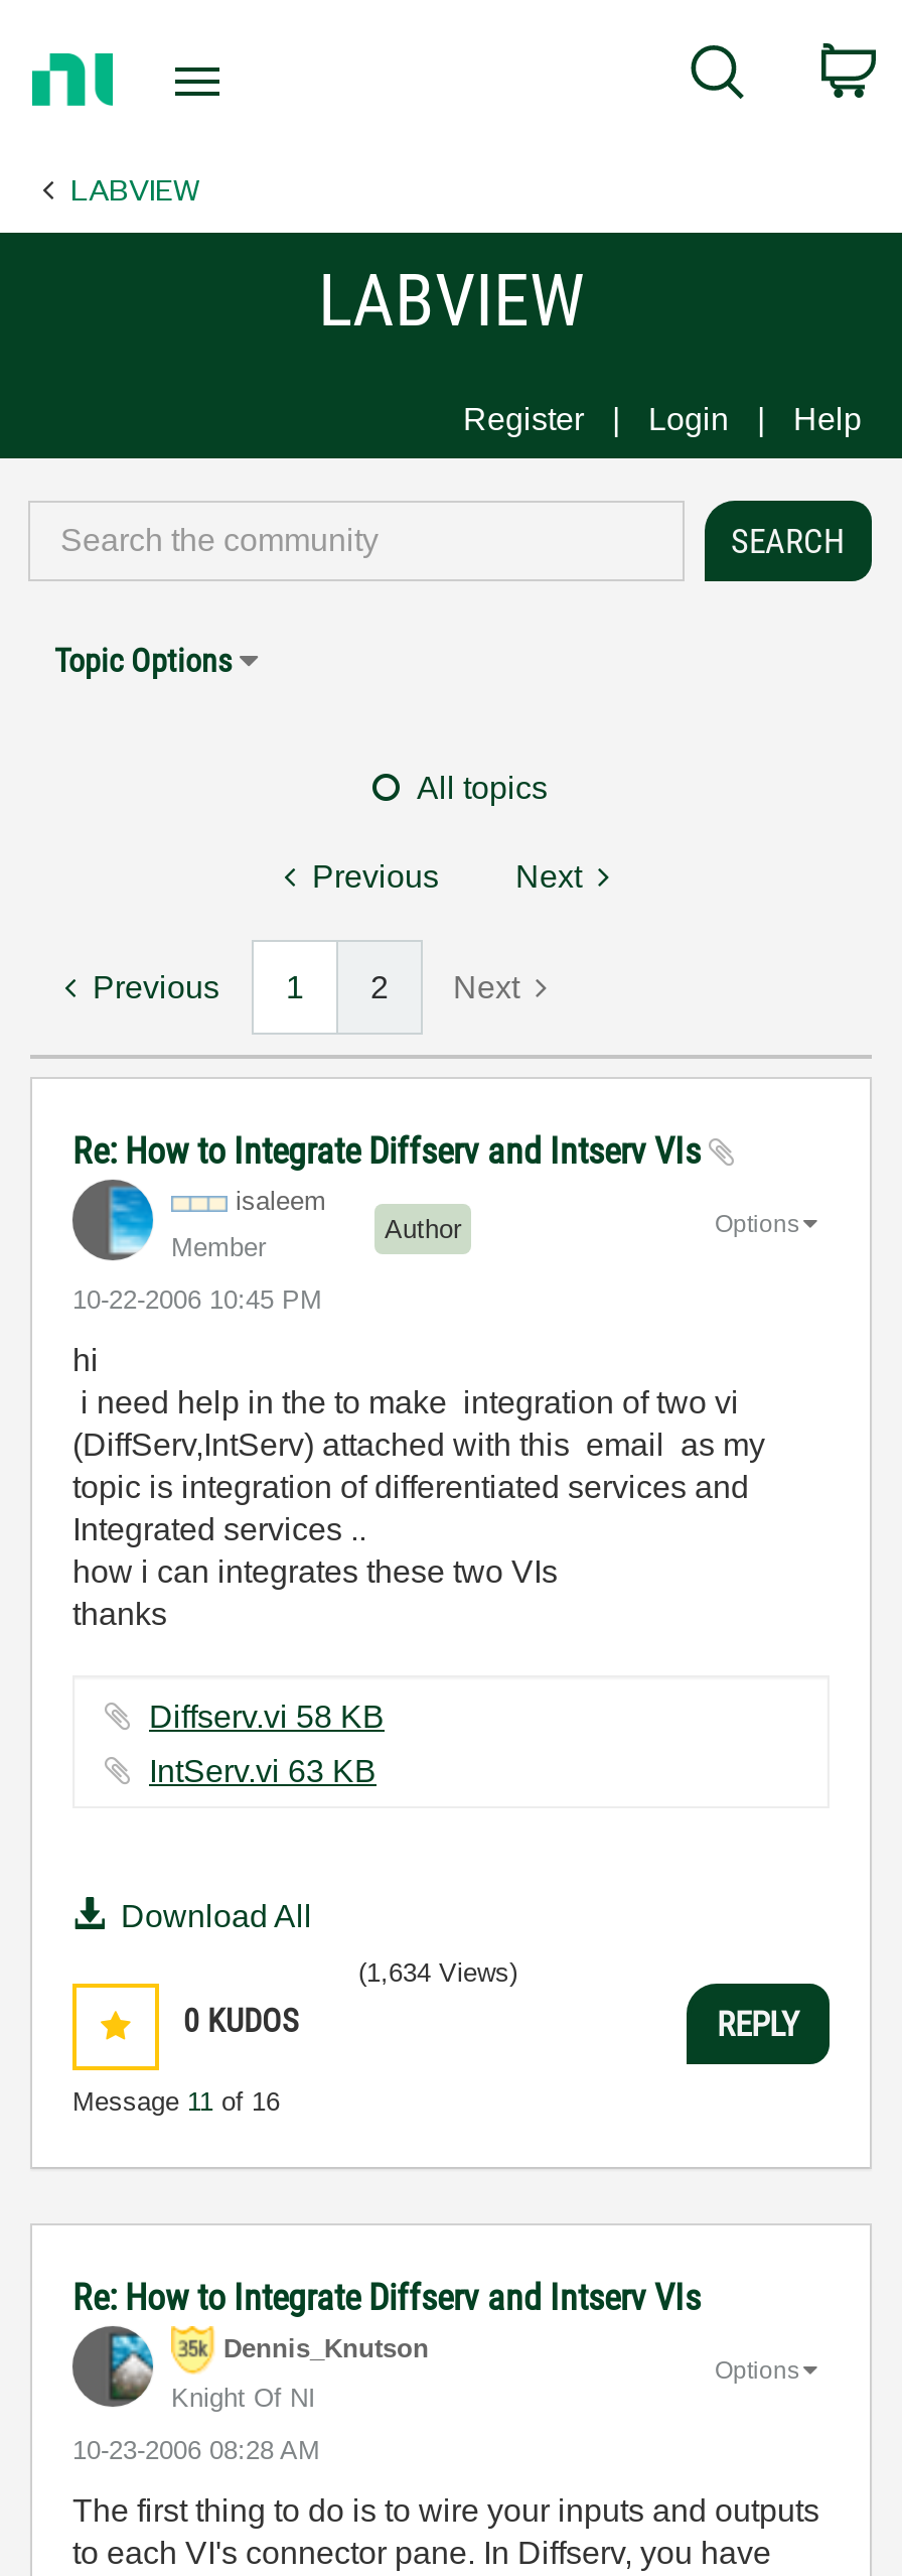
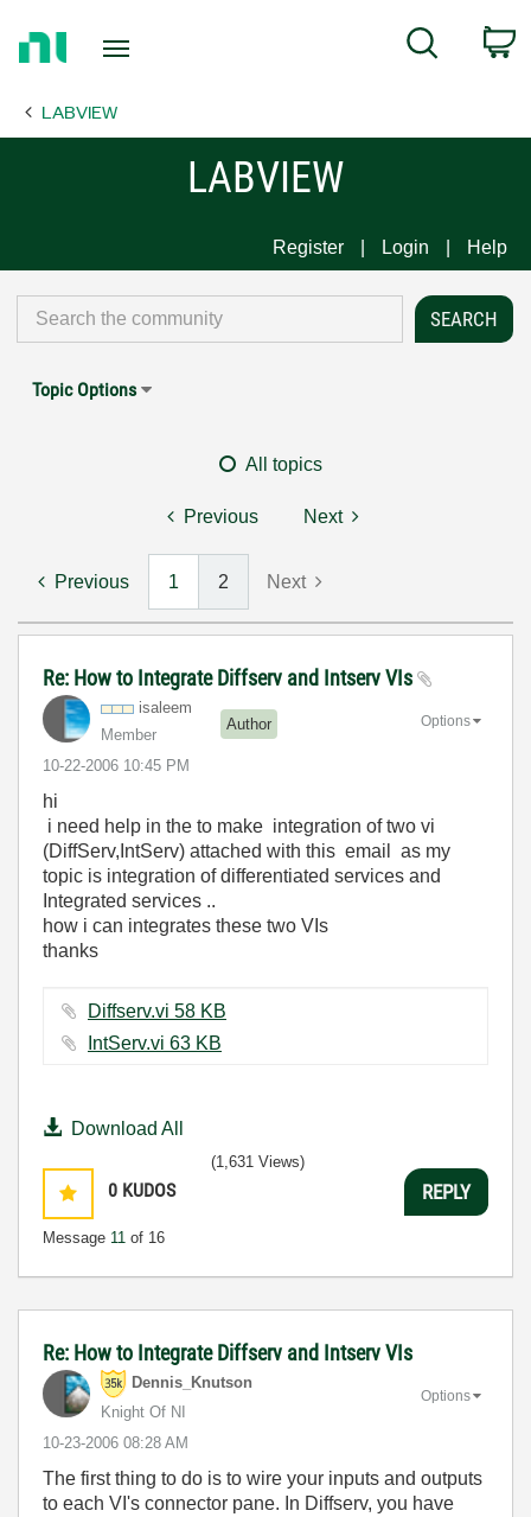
[358,1957,517,1988] (1,634 Views) -> [211,1153,305,1171] (1,631 Views)

